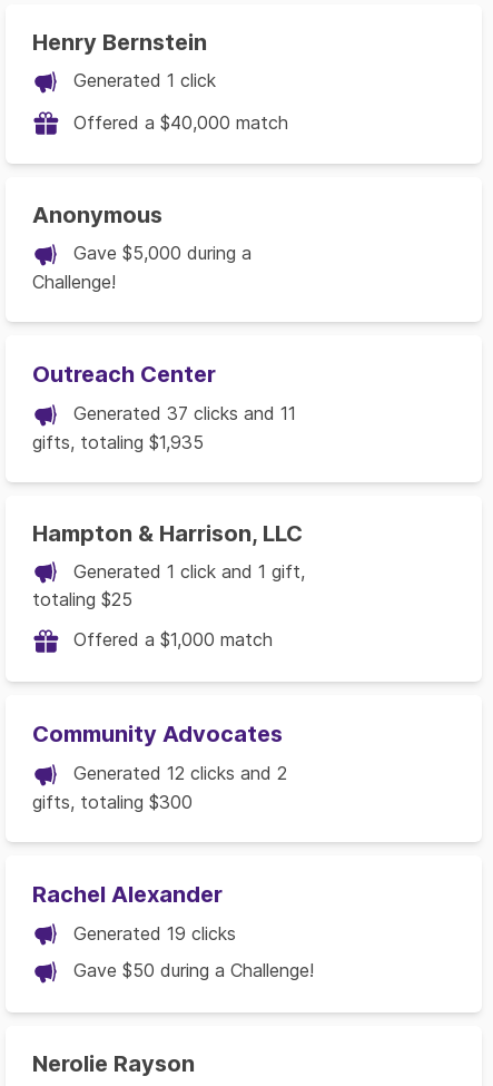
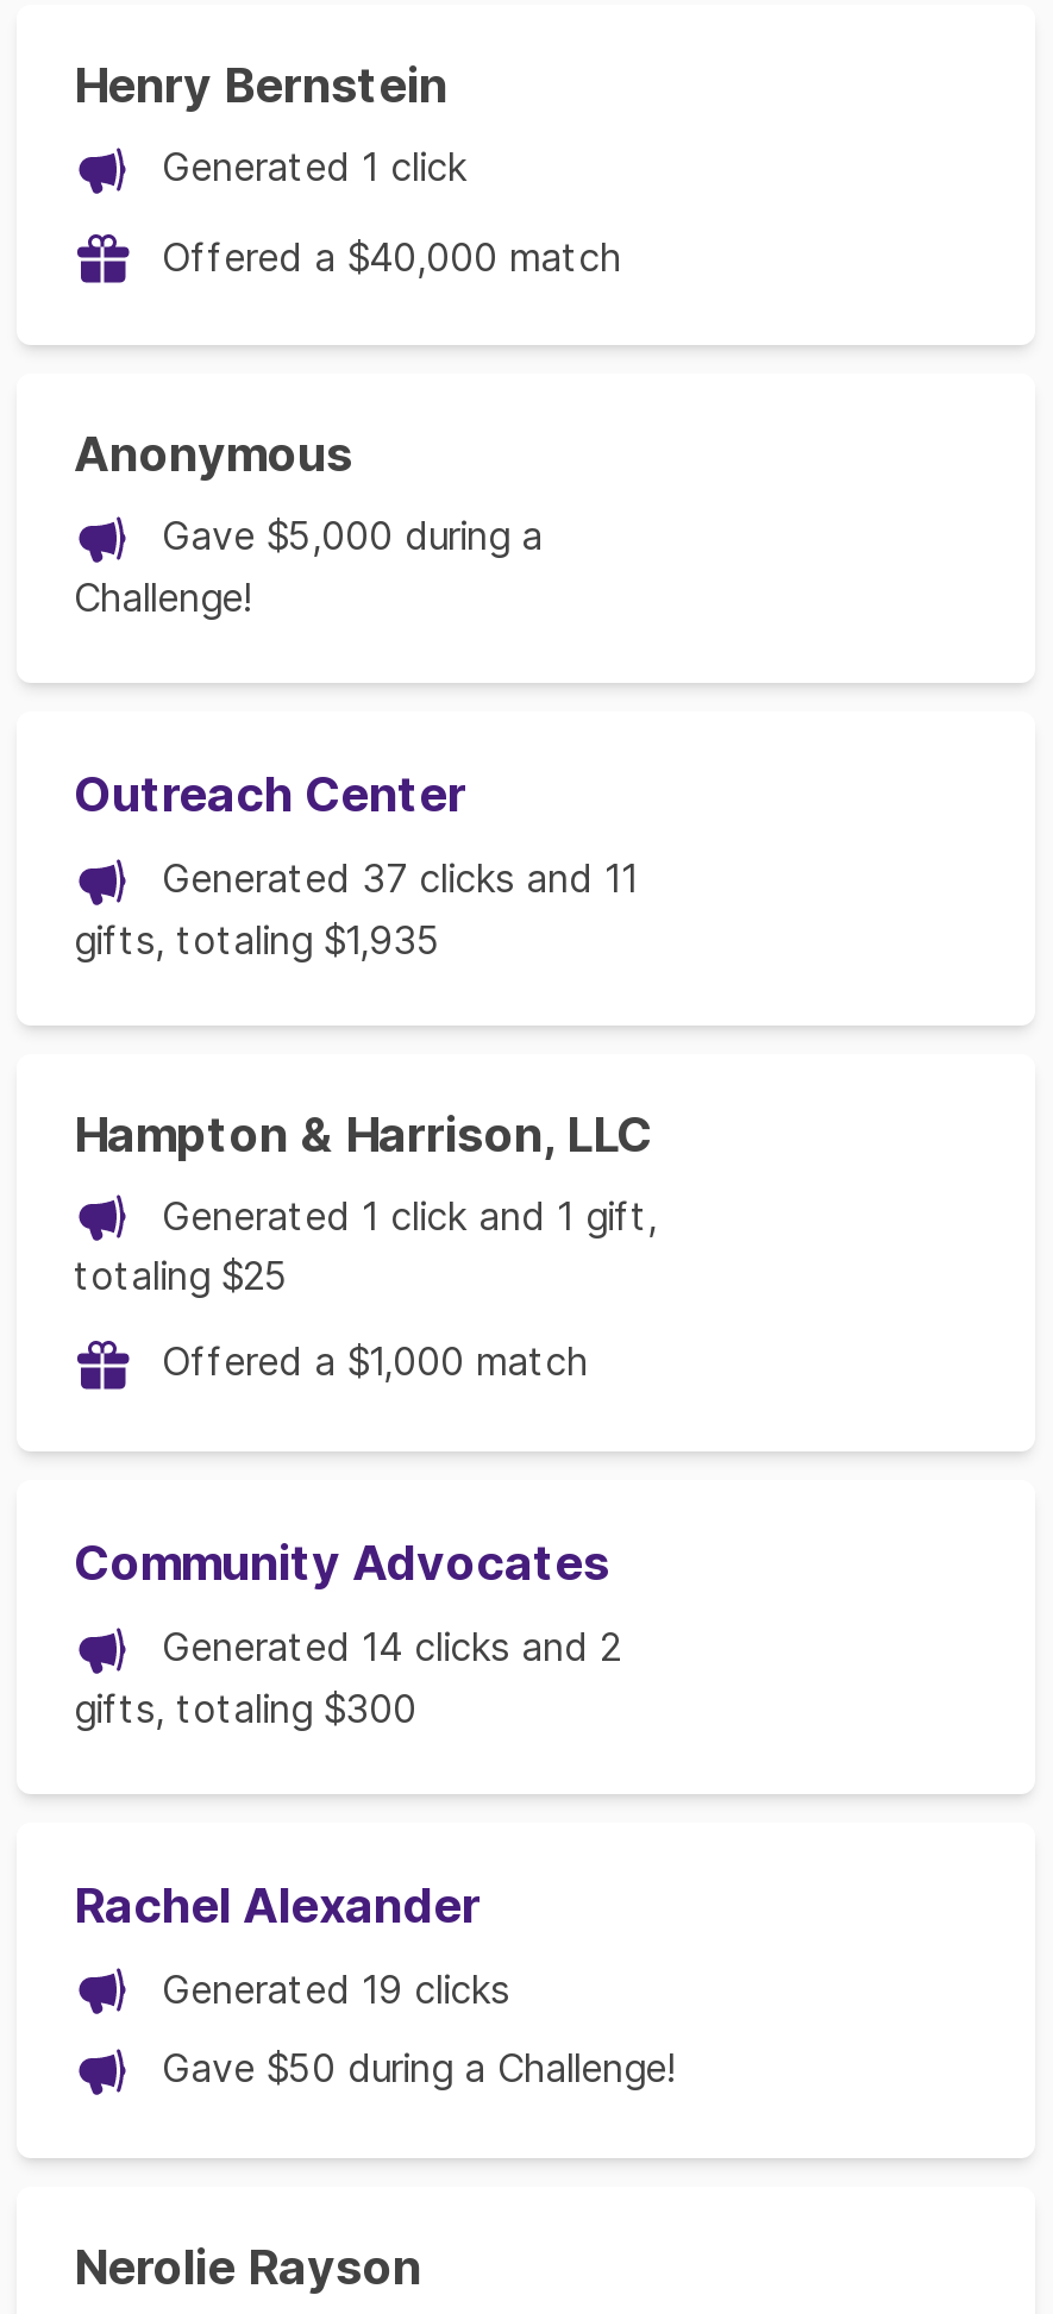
[68,762,287,784] Generated 12 clicks and 2 -> [150,1623,621,1670] Generated 14 clicks and 2

